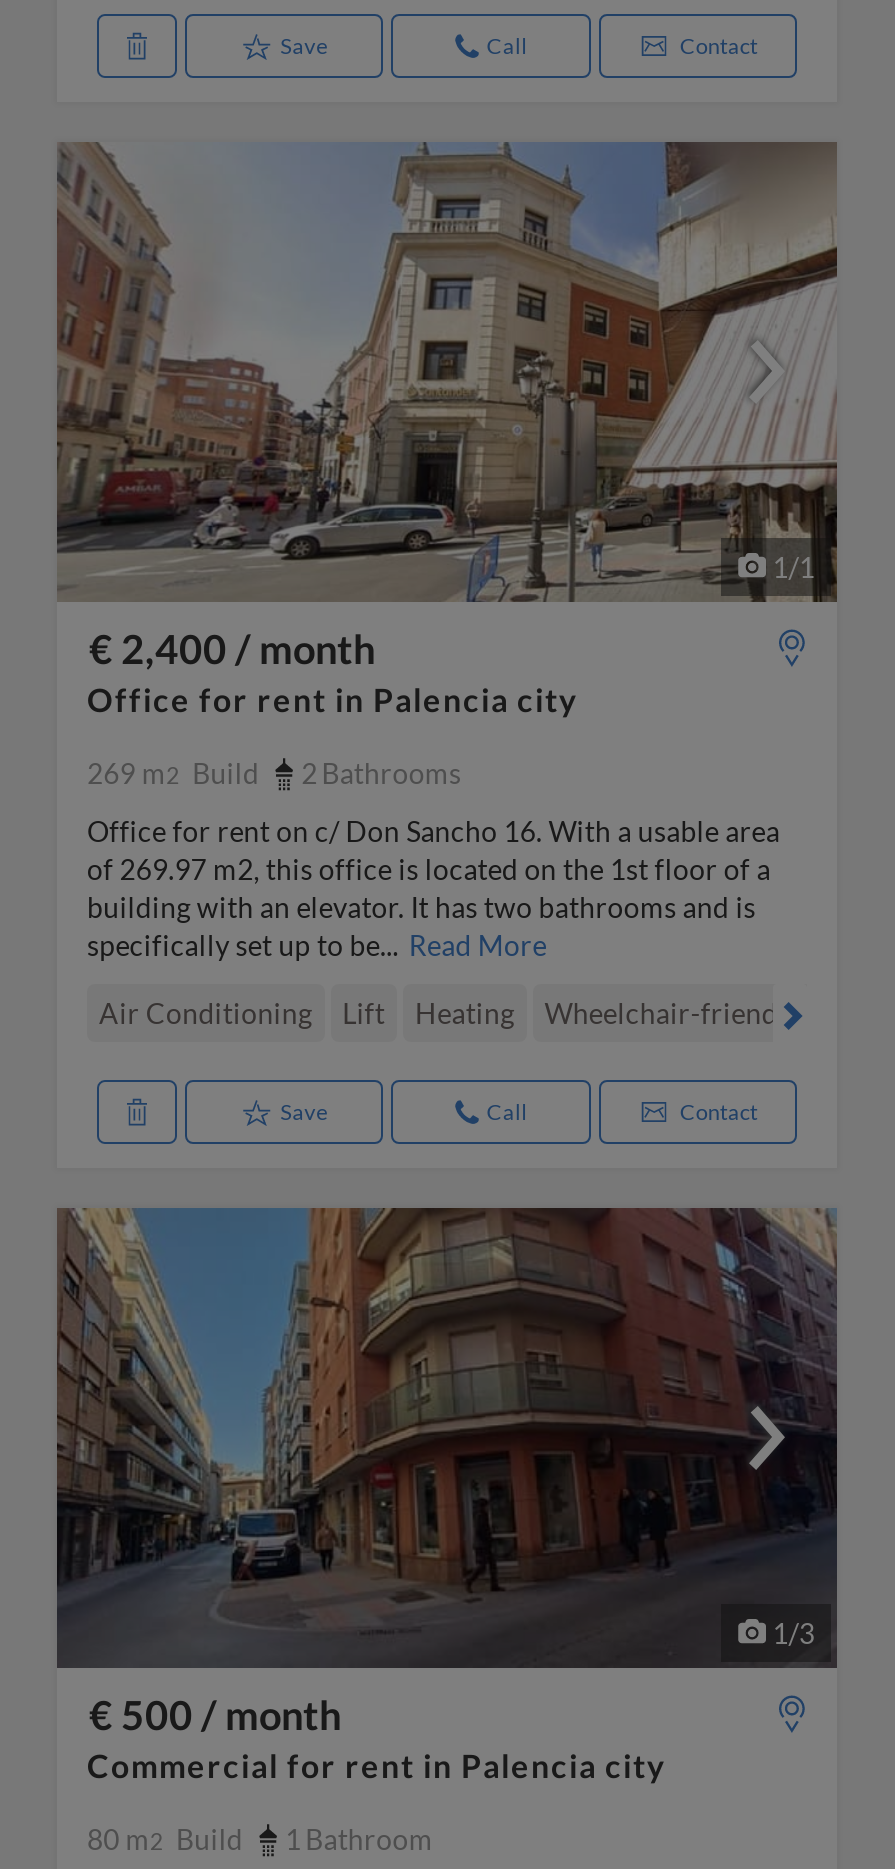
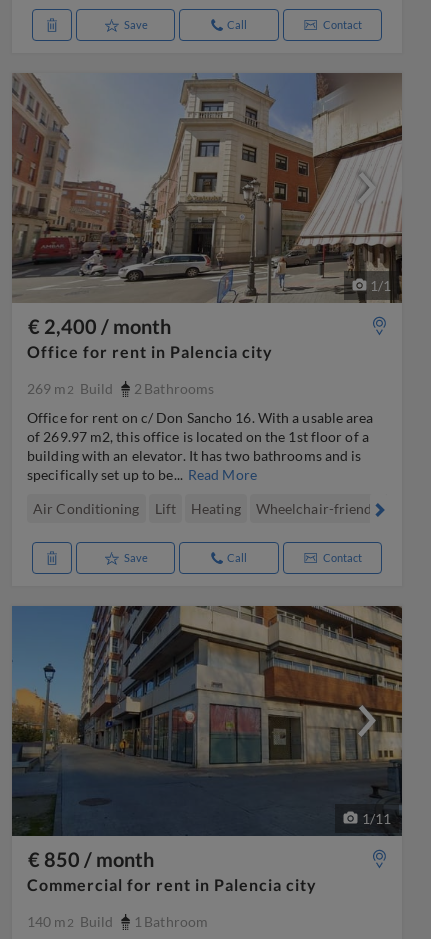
[55,1206,839,1670] [image] | 1/3 -> [11,605,403,837] [image] | 1/11
[89,1690,341,1738] € 500 / month -> [28,847,154,871] € 850 / month
[87,1822,433,1856] 80 m2 Build 1 Bathroom -> [27,913,208,930] 140 m2 Build 1 Bathroom

